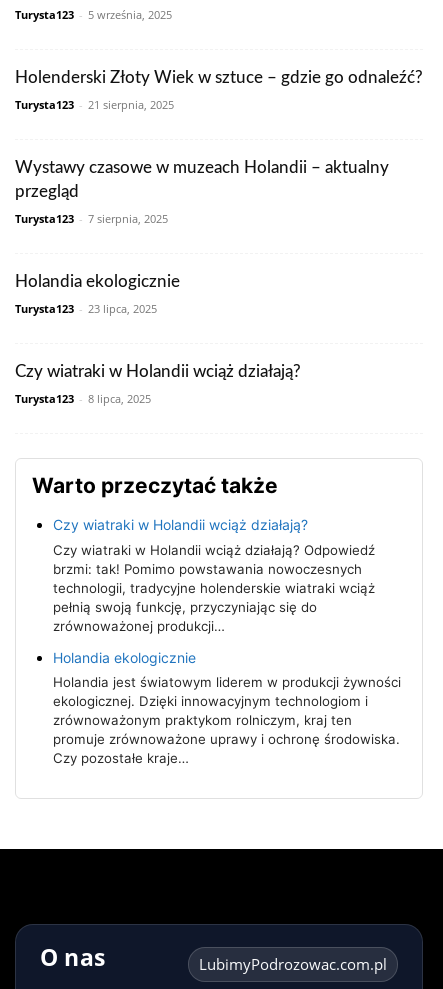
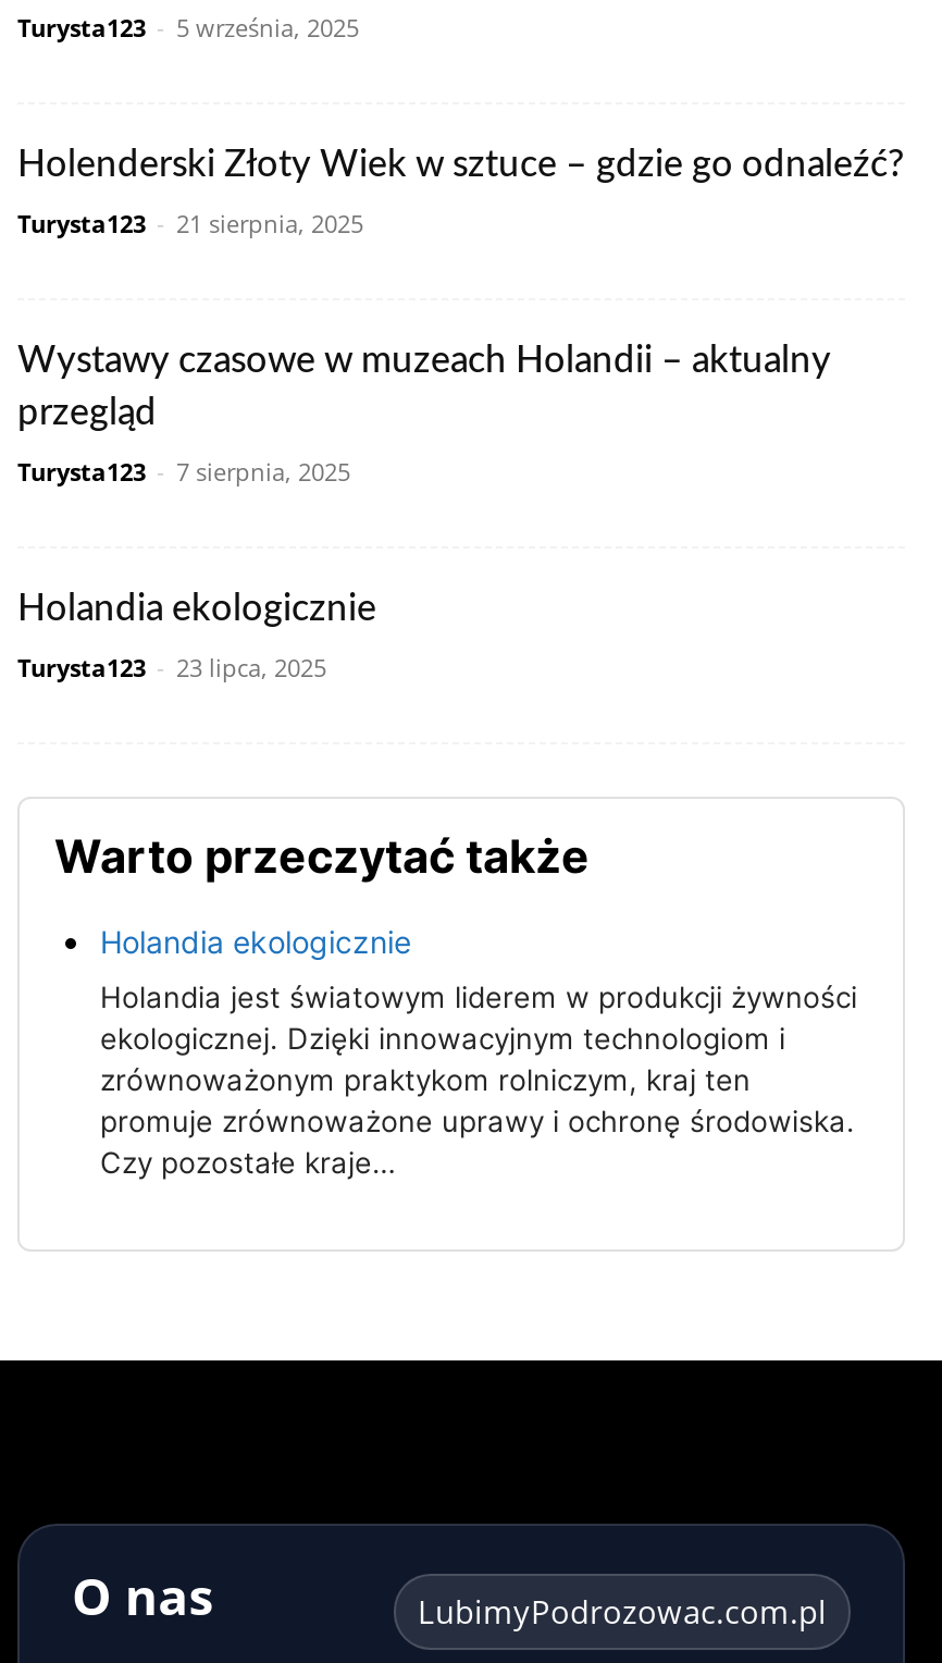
[15,363,301,406] Czy wiatraki w Holandii wciąż działają? | Turysta123 - 8 lipca, 2025 -> none
[53,516,375,634] Czy wiatraki w Holandii wciąż działają? | Czy wiatraki w Holandii wciąż działają? Odpowiedź | brzmi: tak! Pomimo powstawania nowoczesnych | technologii, tradycyjne holenderskie wiatraki wciąż | pełnią swoją funkcję, przyczyniając się do | zrównoważonej produkcji… -> none

